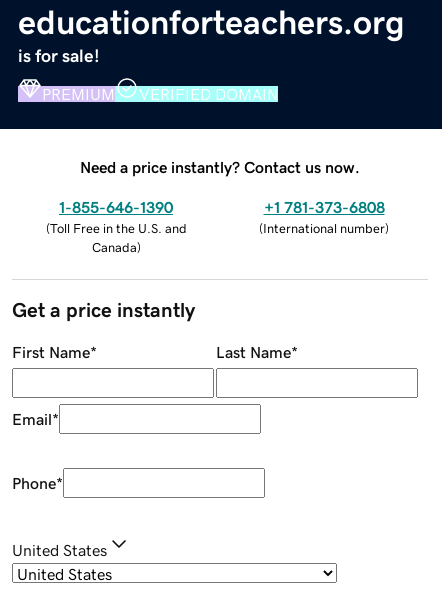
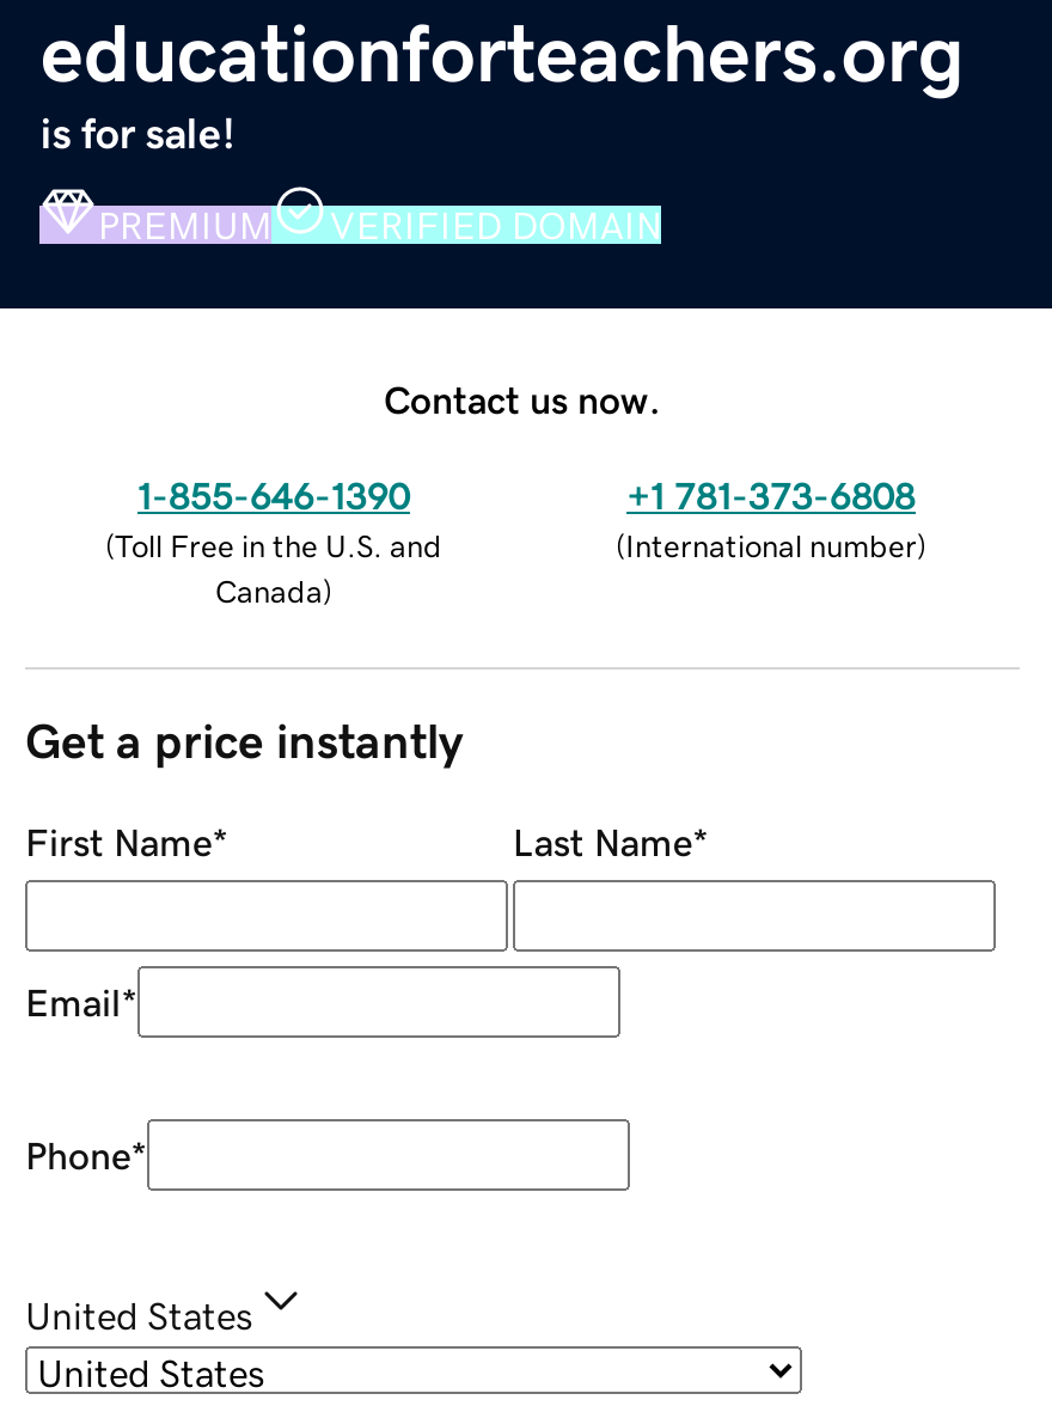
[80,159,360,175] Need a price instantly? Contact us now. -> [384,379,661,418] Contact us now.

